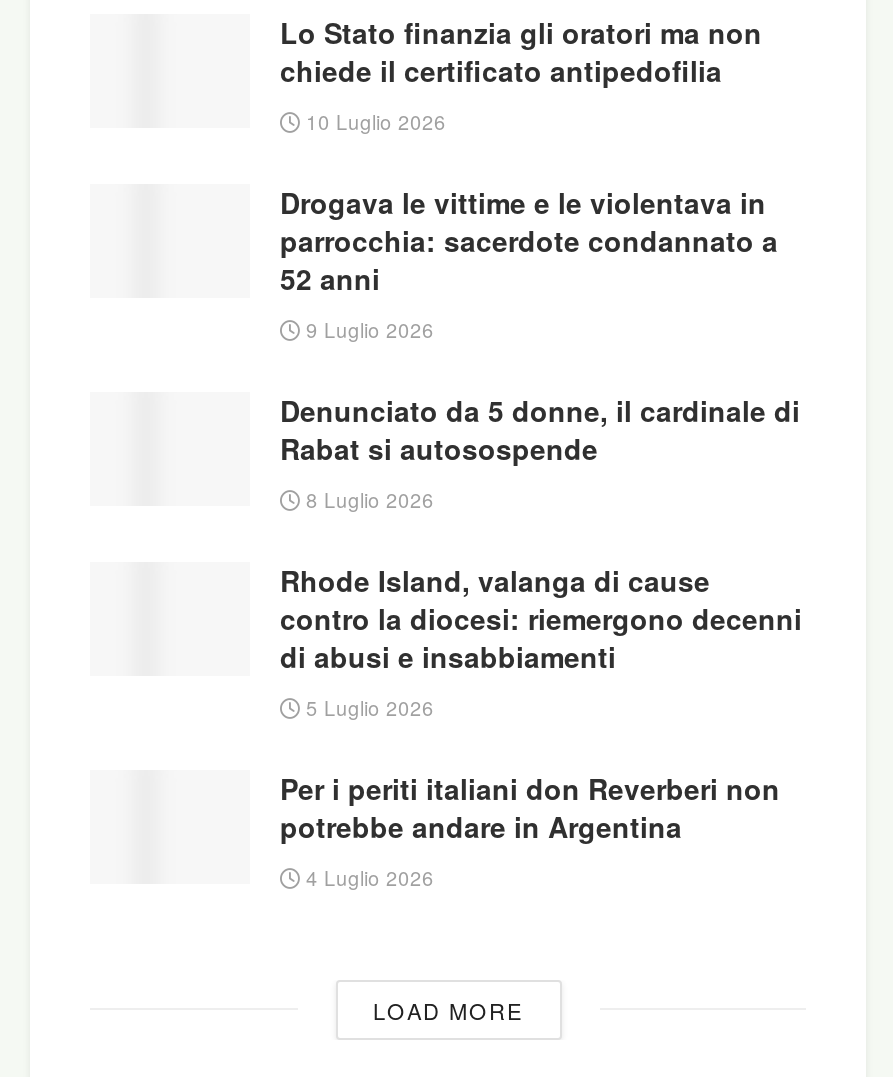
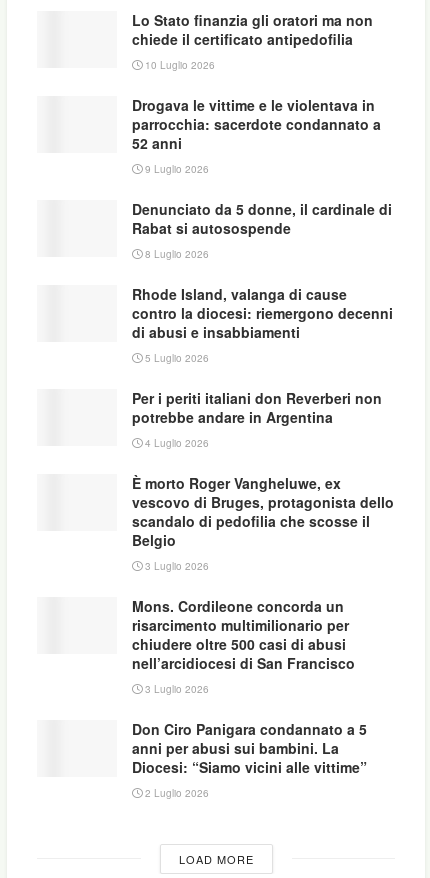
none -> [132,473,394,800] È morto Roger Vangheluwe, ex | vescovo di Bruges, protagonista dello | scandalo di pedofilia che scosse il | Belgio | 3 Luglio 2026 | Mons. Cordileone concorda un | risarcimento multimilionario per | chiudere oltre 500 casi di abusi | nell’arcidiocesi di San Francisco | 3 Luglio 2026 | Don Ciro Panigara condannato a 5 | anni per abusi sui bambini. La | Diocesi: “Siamo vicini alle vittime” | 2 Luglio 2026

